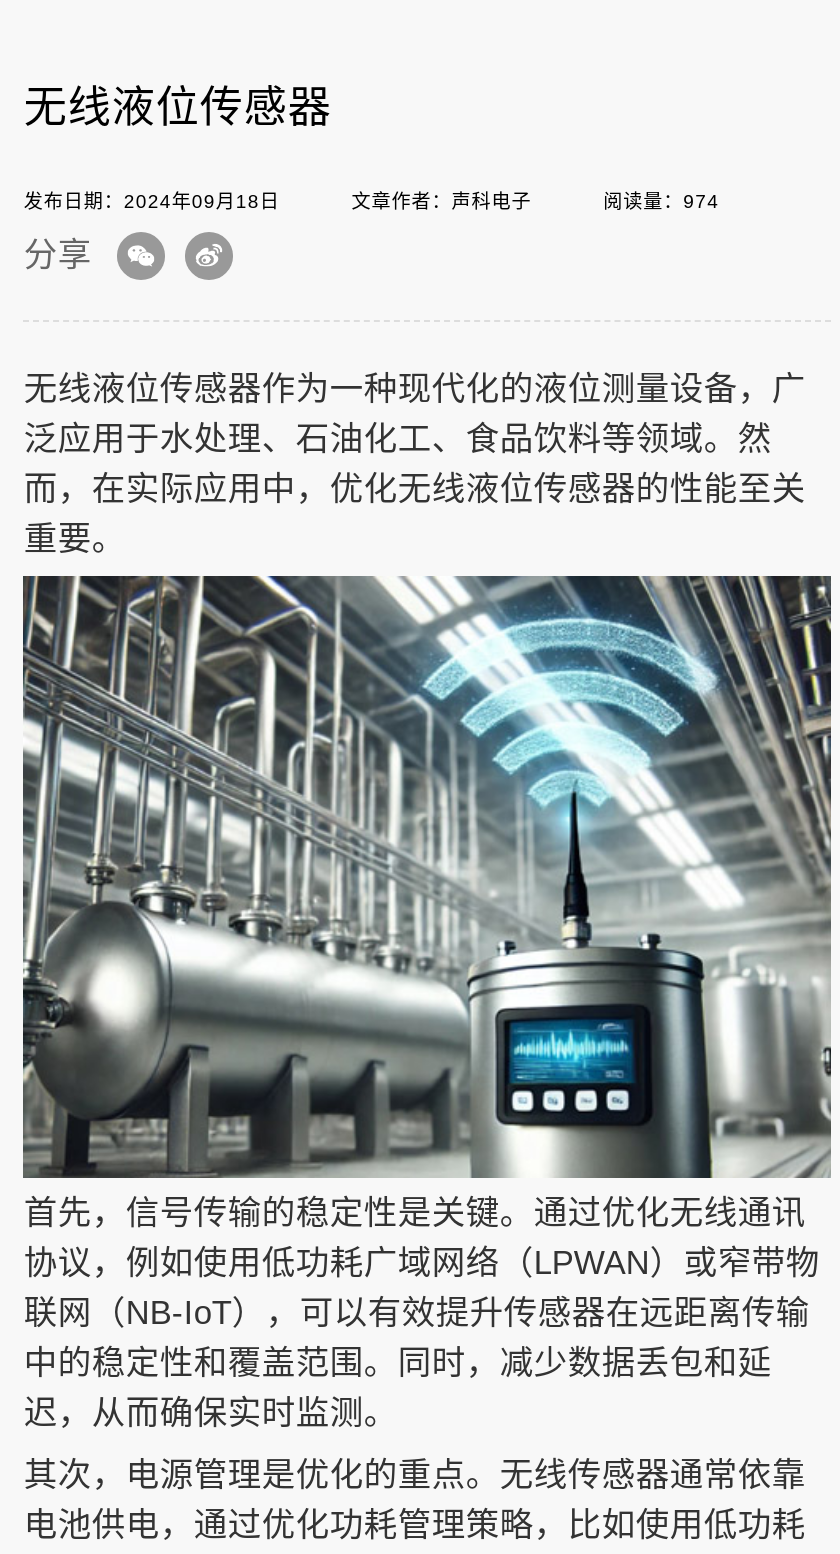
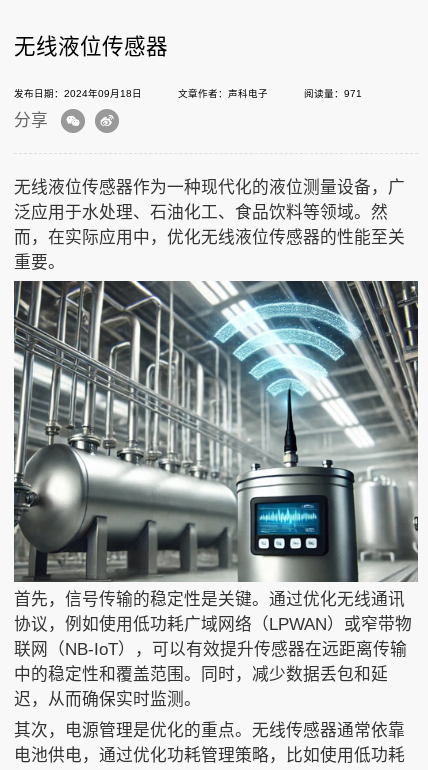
[603,191,719,213] 阅读量：974 -> [304,88,362,99] 阅读量：971

